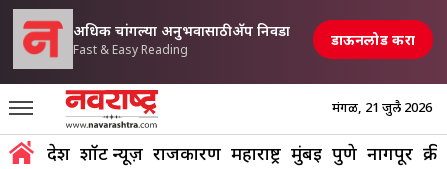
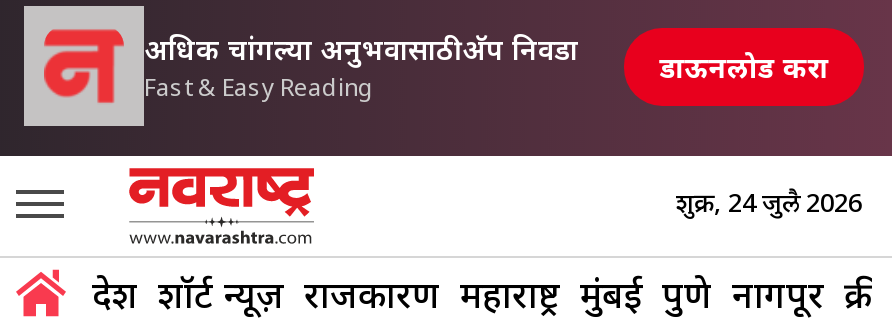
[332,98,432,116] मंगळ, 21 जुलै 2026 -> [676,184,862,220] शुक्र, 24 जुलै 2026

